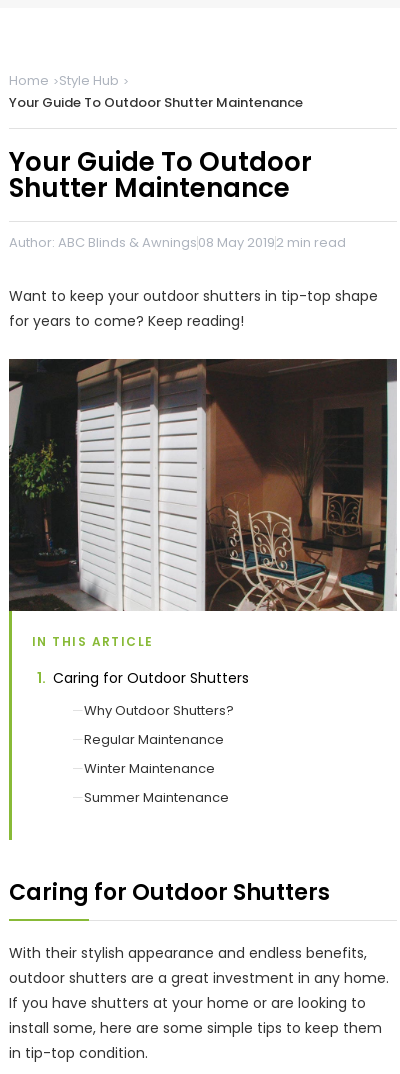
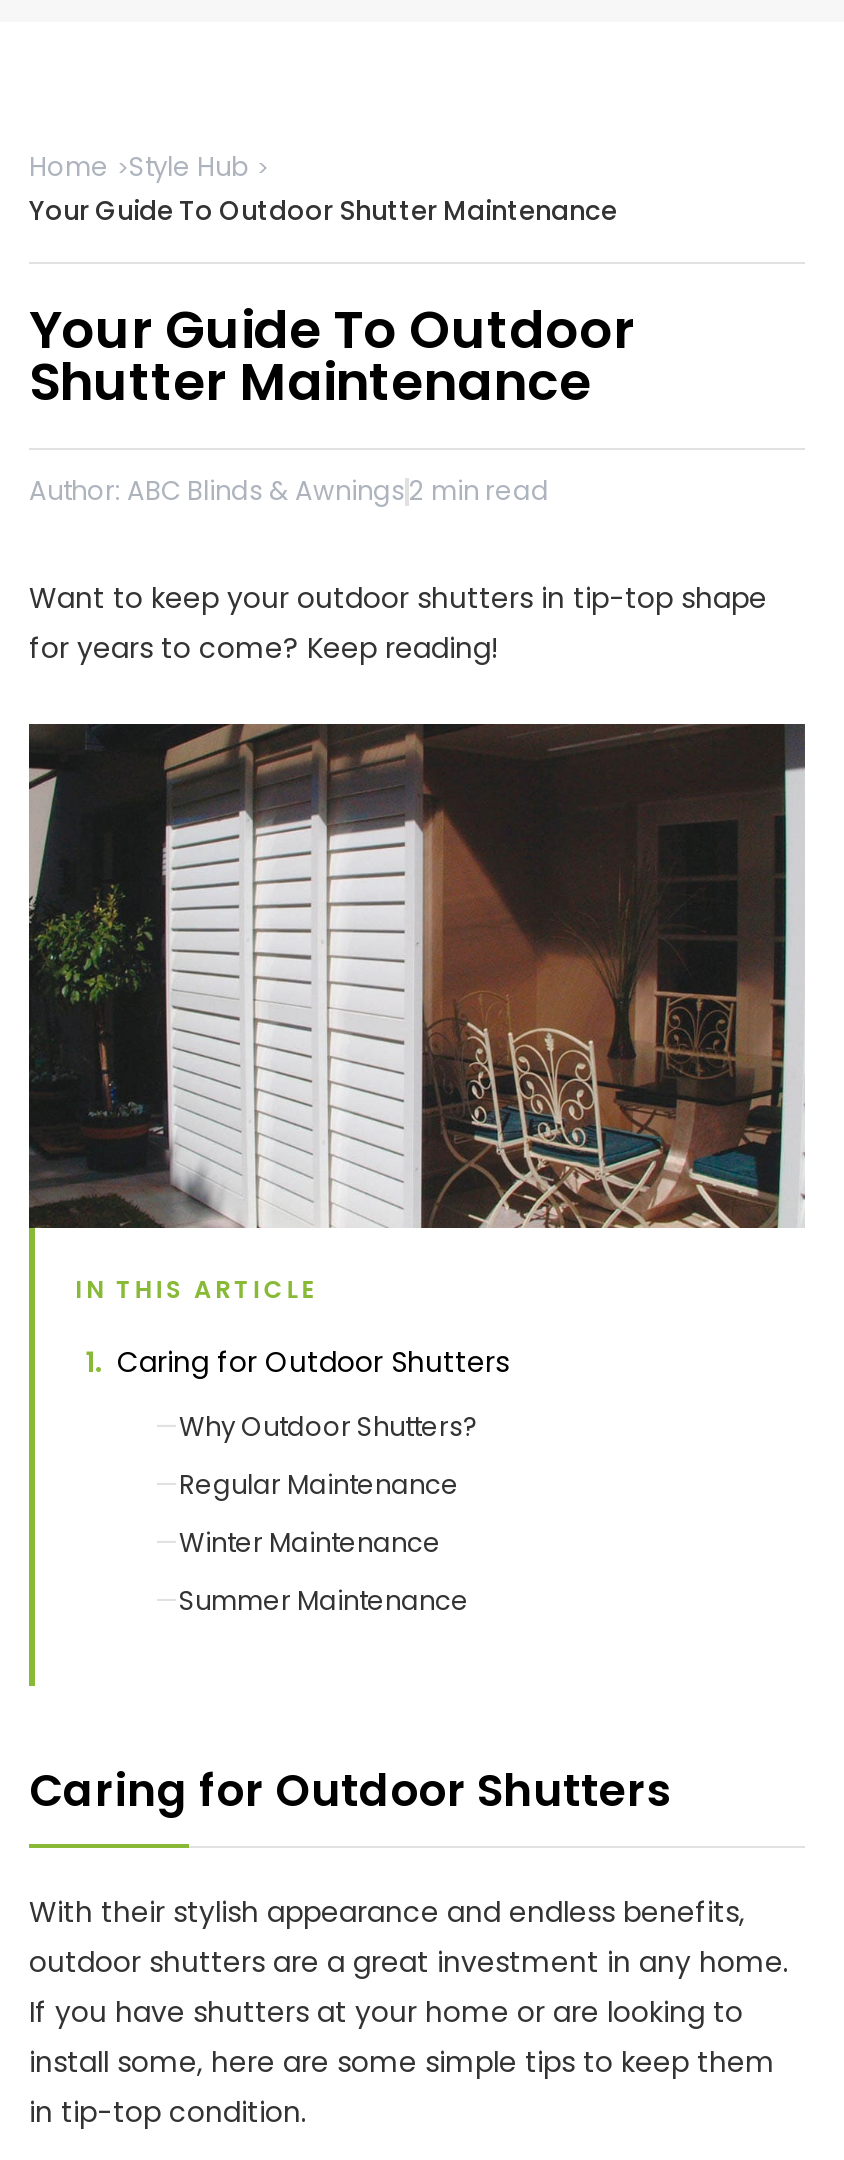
[9,233,346,252] Author: ABC Blinds & Awnings08 May 20192 min read -> [29,472,549,510] Author: ABC Blinds & Awnings 2 min read

